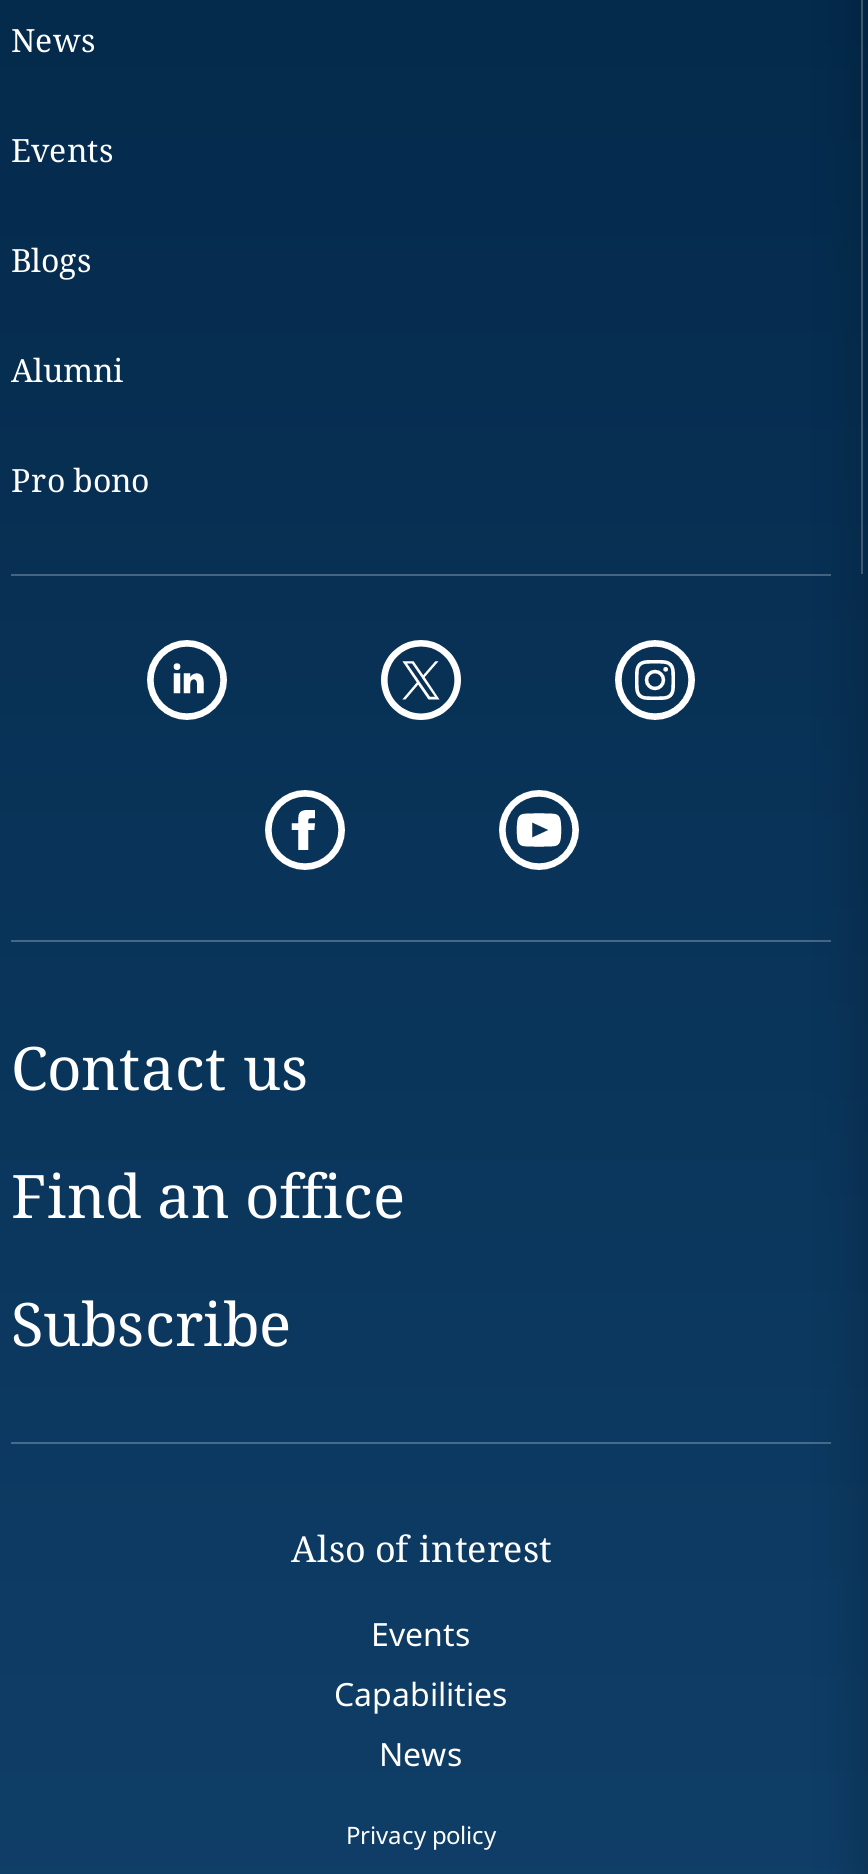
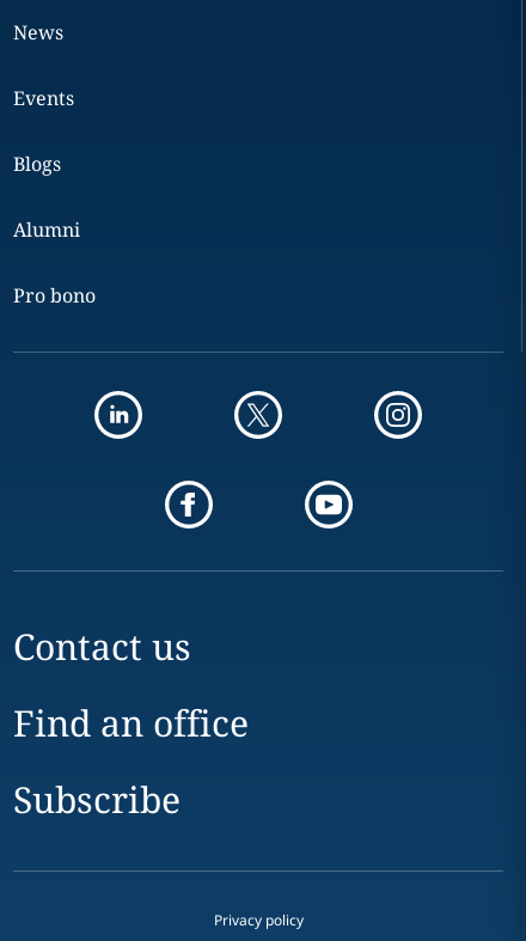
[291,1524,551,1776] Also of interest | Events | Capabilities | News -> none

